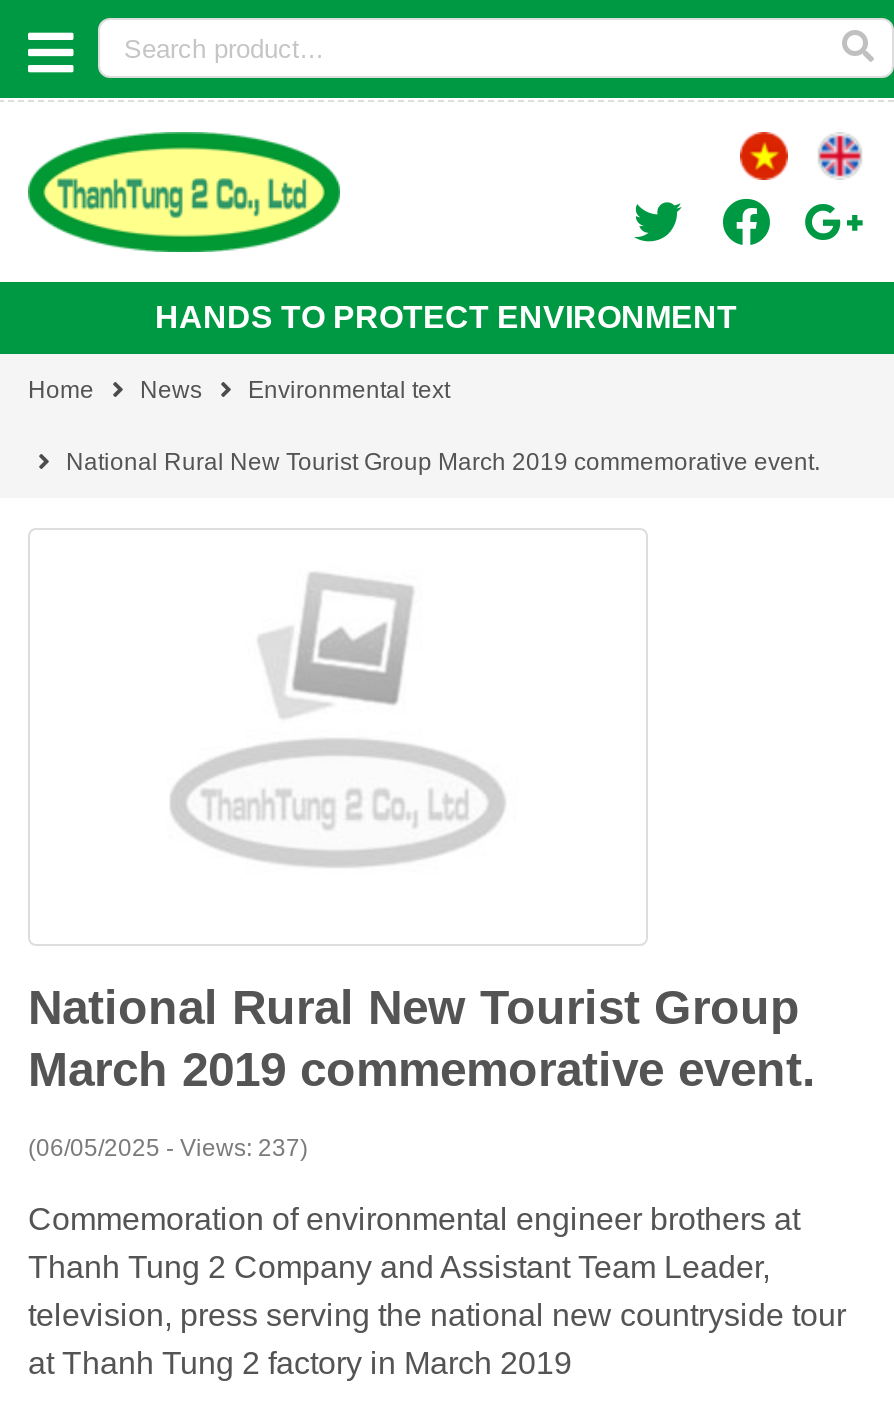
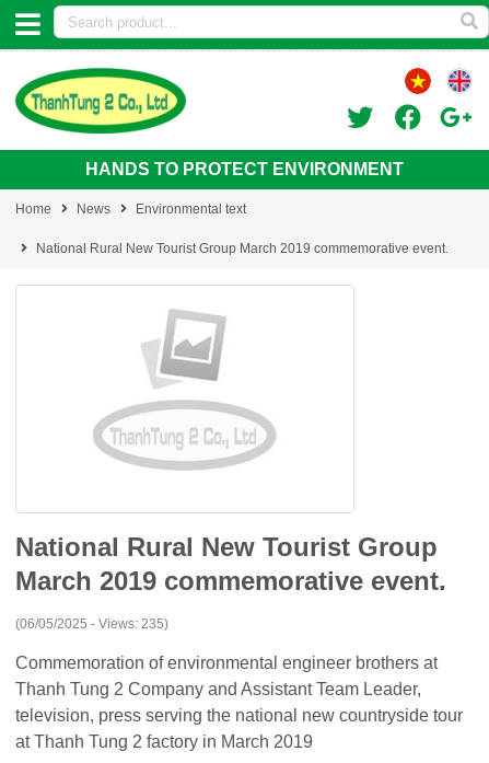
[28,1134,308,1162] (06/05/2025 - Views: 237) -> [15,616,168,632] (06/05/2025 - Views: 235)

